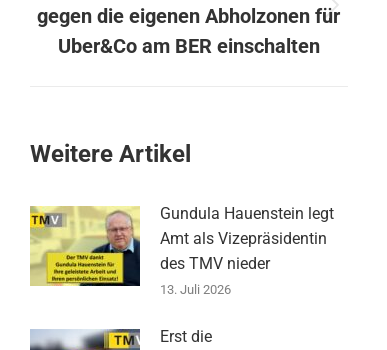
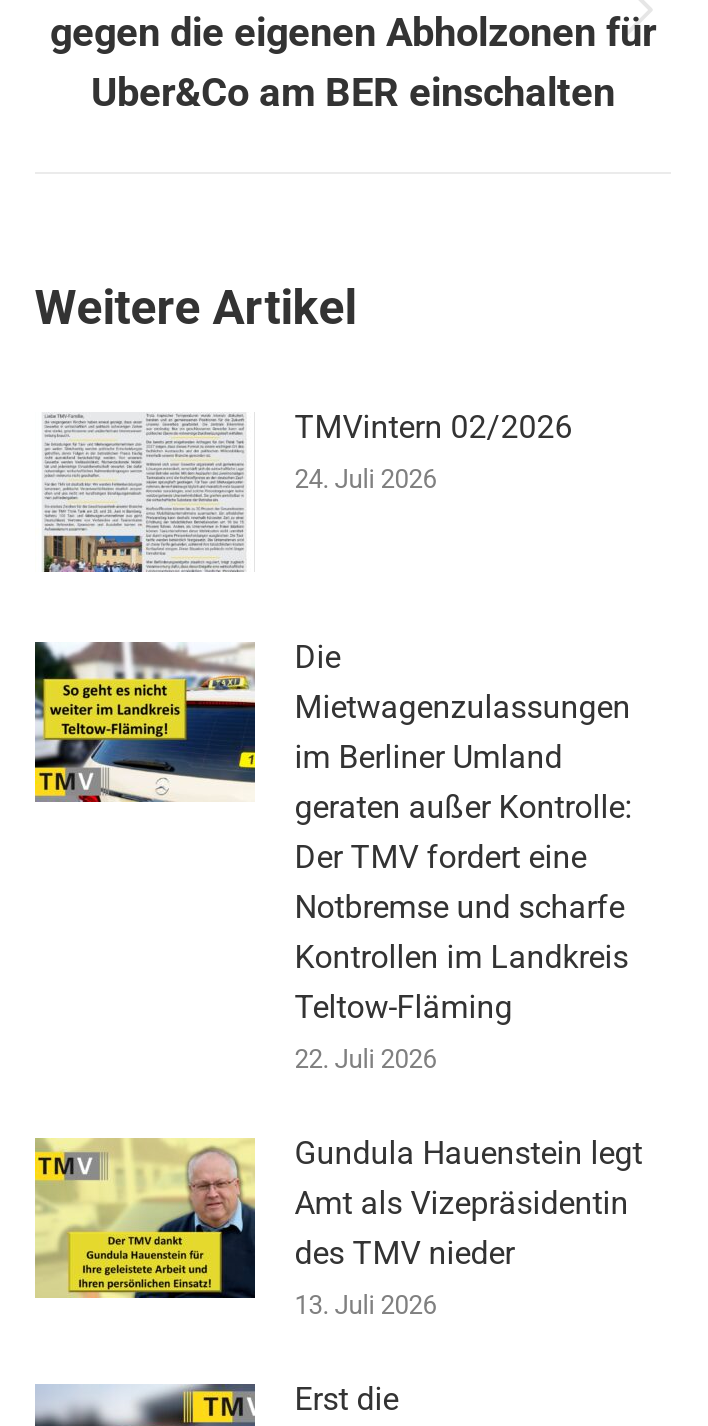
none -> [33,638,633,1074] [image] | Die | Mietwagenzulassungen | im Berliner Umland | geraten außer Kontrolle: | Der TMV fordert eine | Notbremse und scharfe | Kontrollen im Landkreis | Teltow-Fläming | 22. Juli 2026
none -> [41,408,573,574] [image] | TMVintern 02/2026 | 24. Juli 2026

